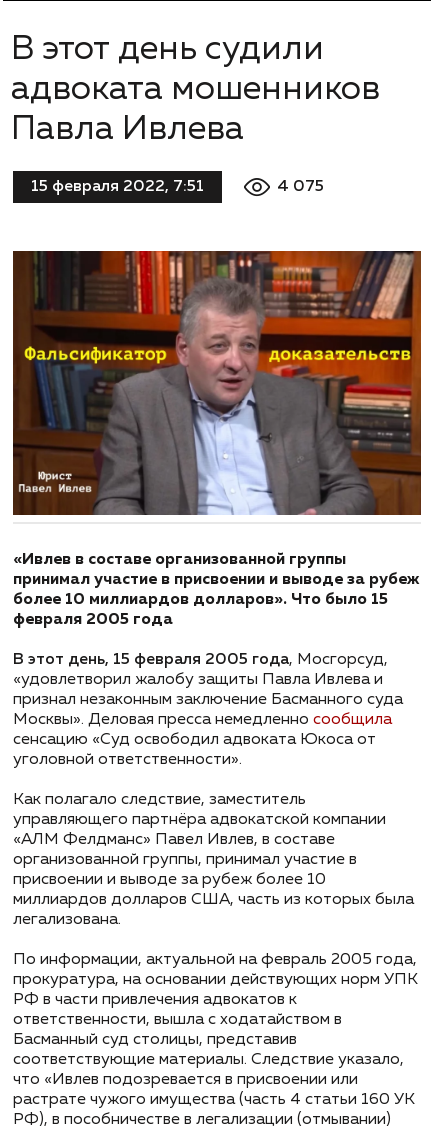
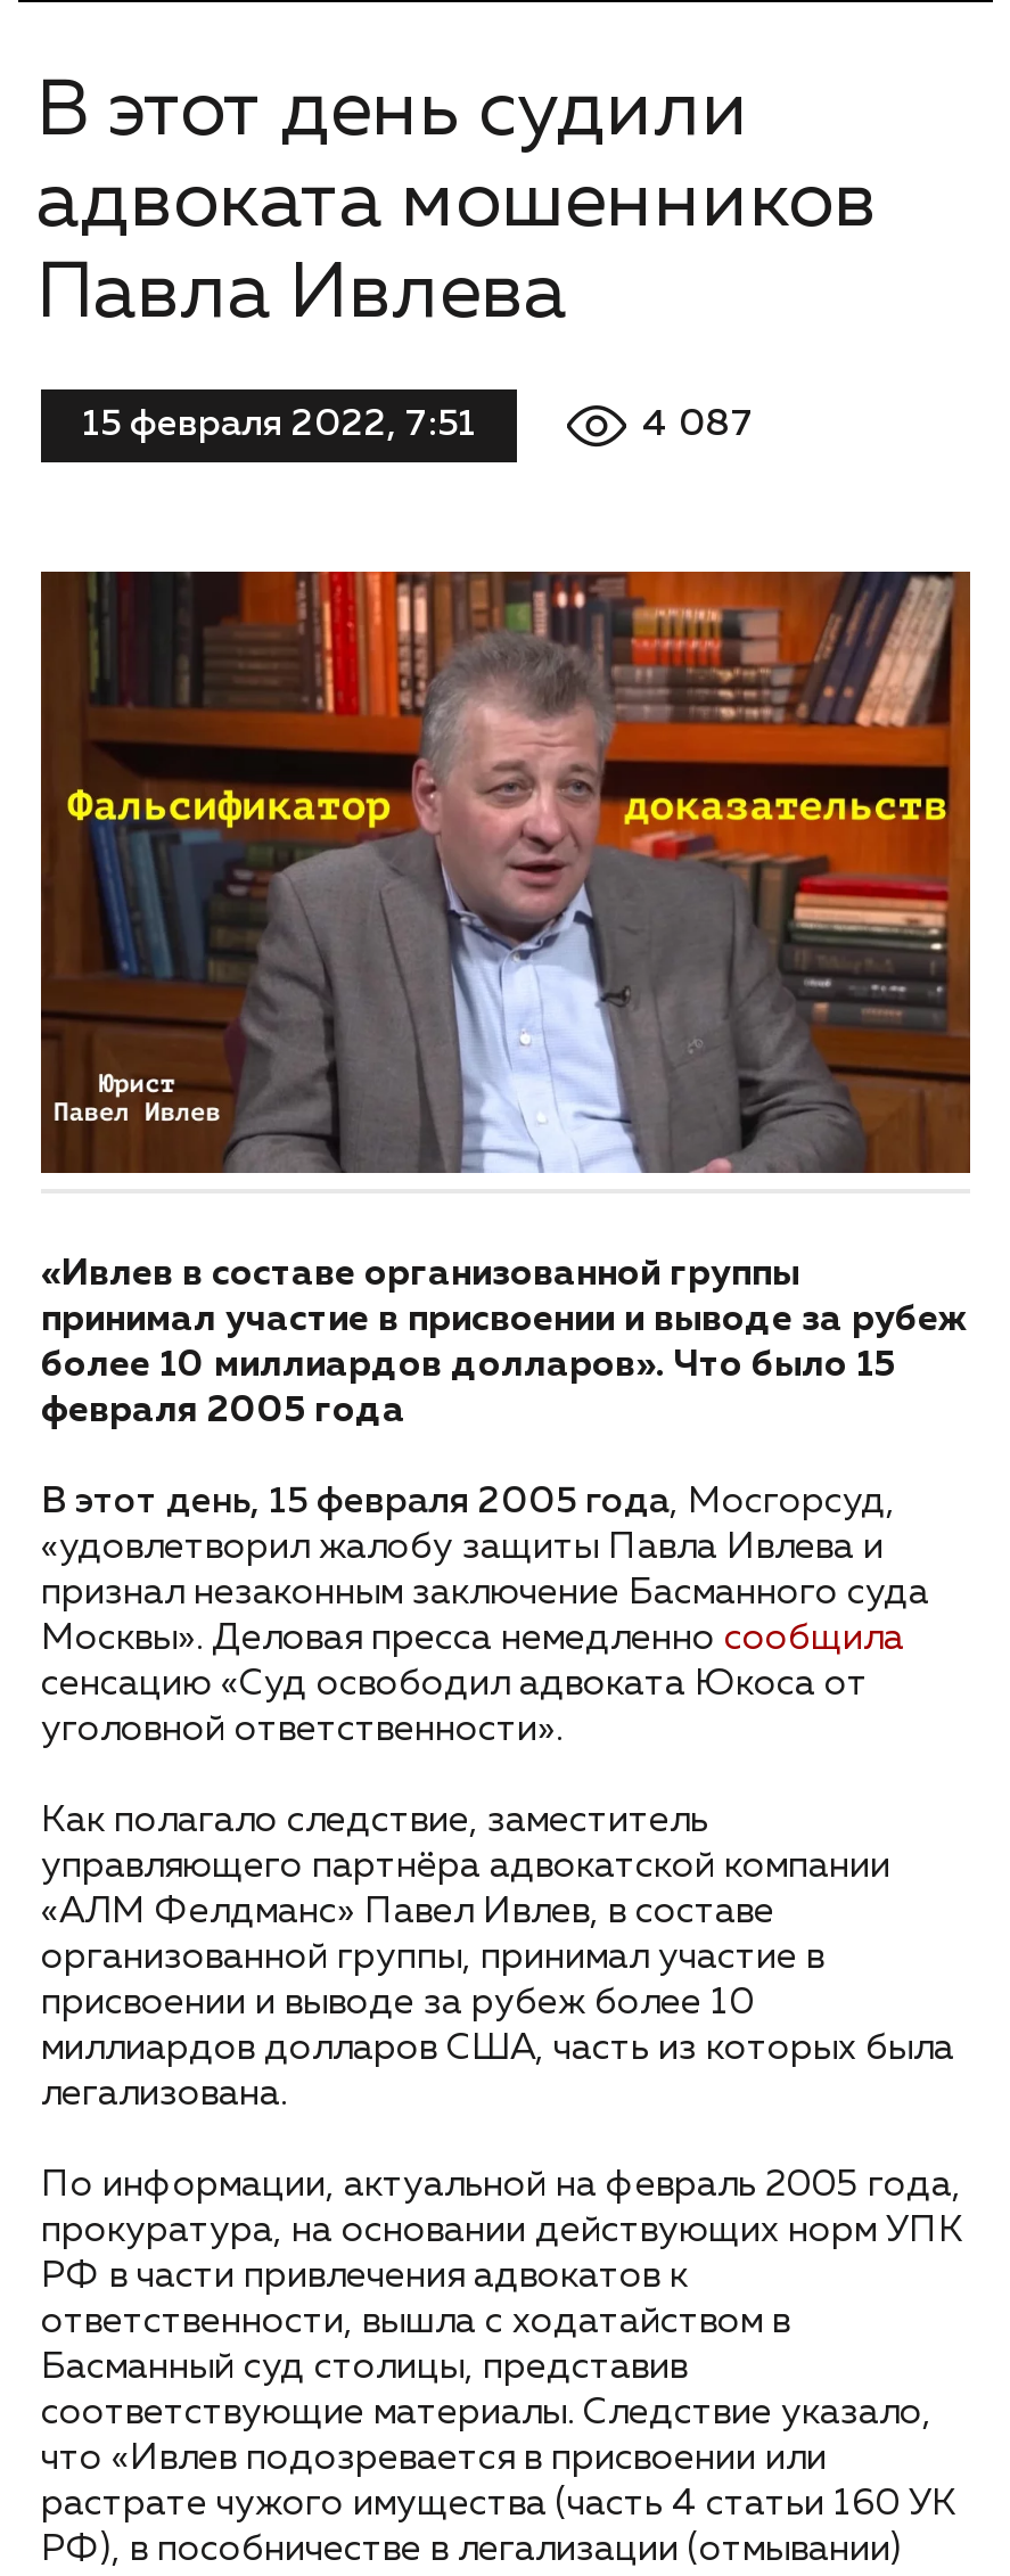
[277,179,324,195] 4 075 -> [642,407,754,444] 4 087

